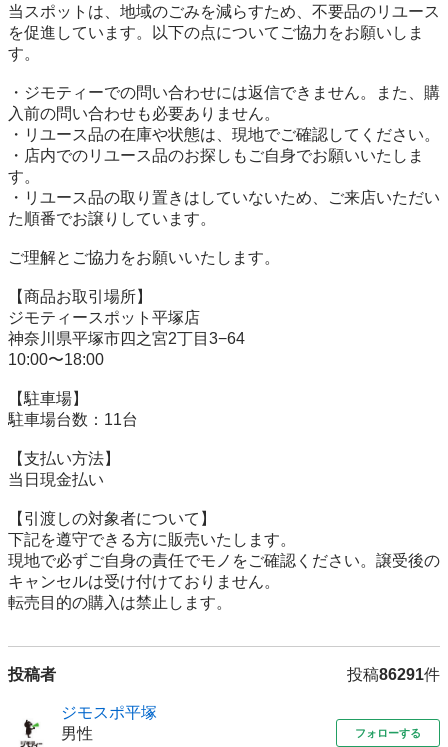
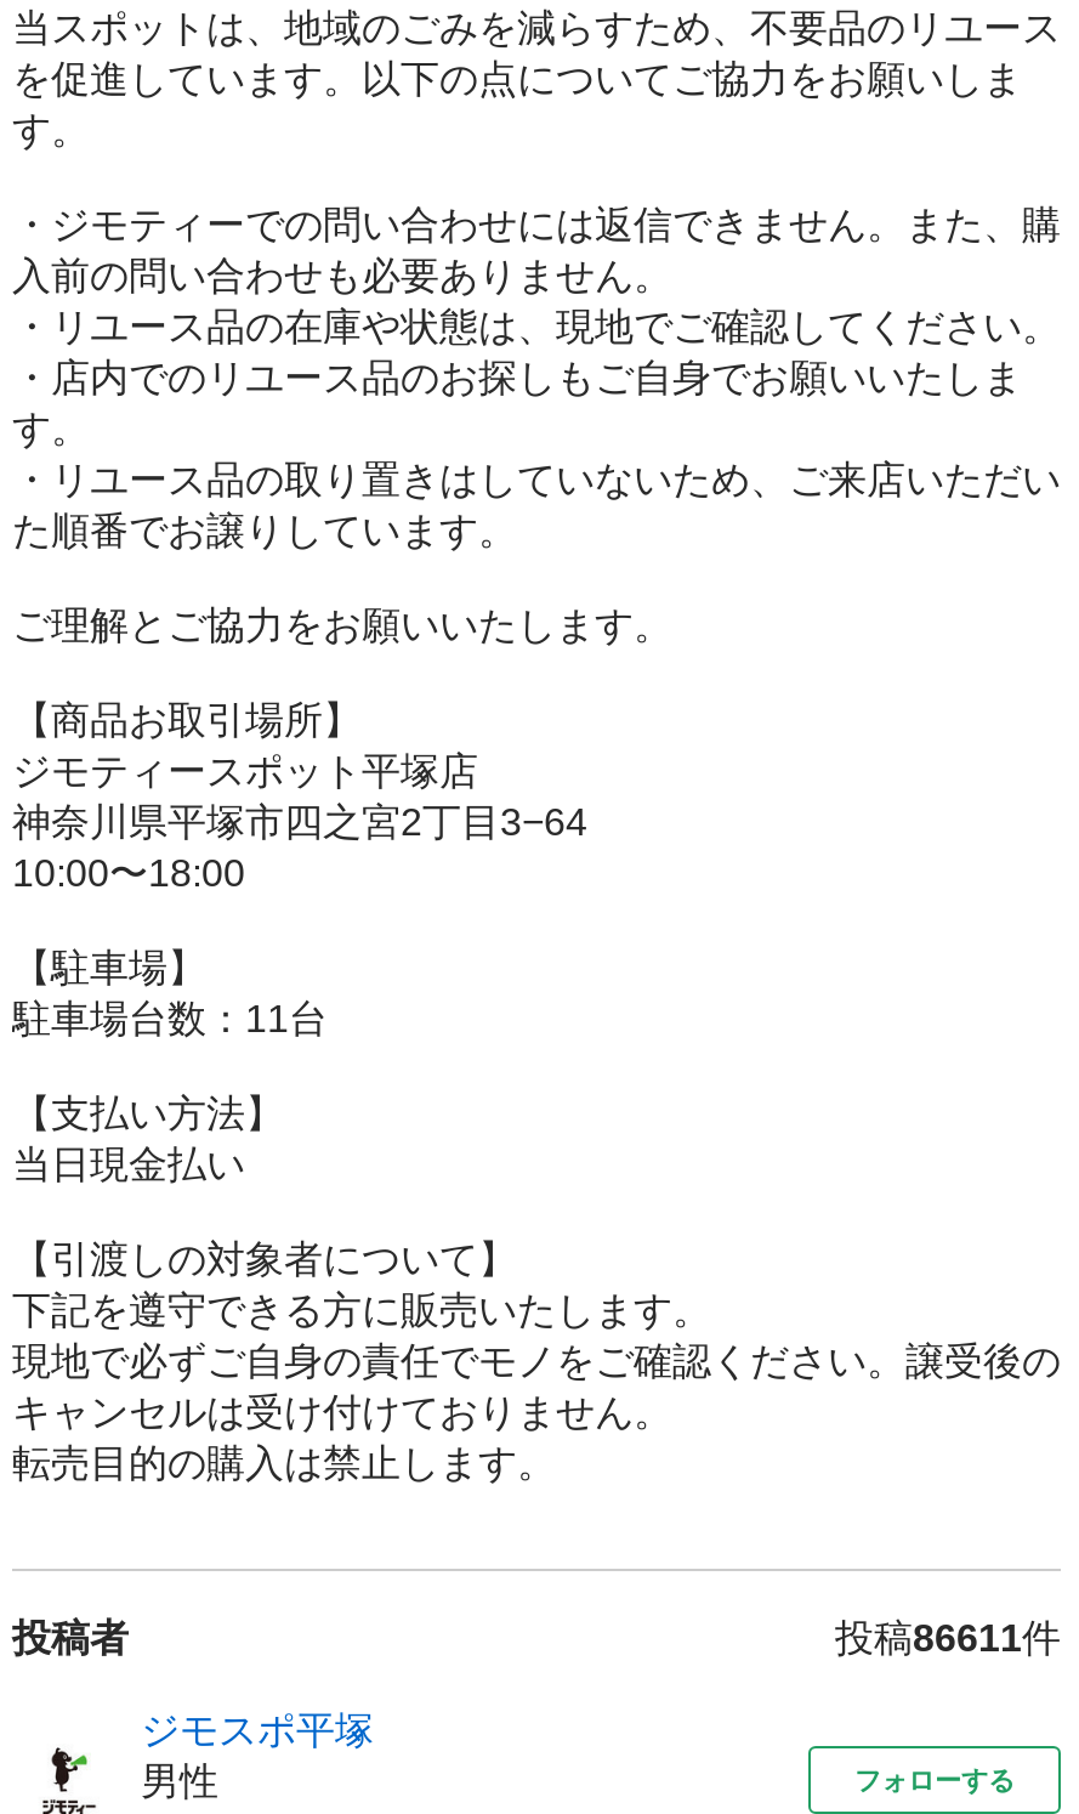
[347,666,440,683] 投稿86291件 -> [835,1617,1061,1659] 投稿86611件

